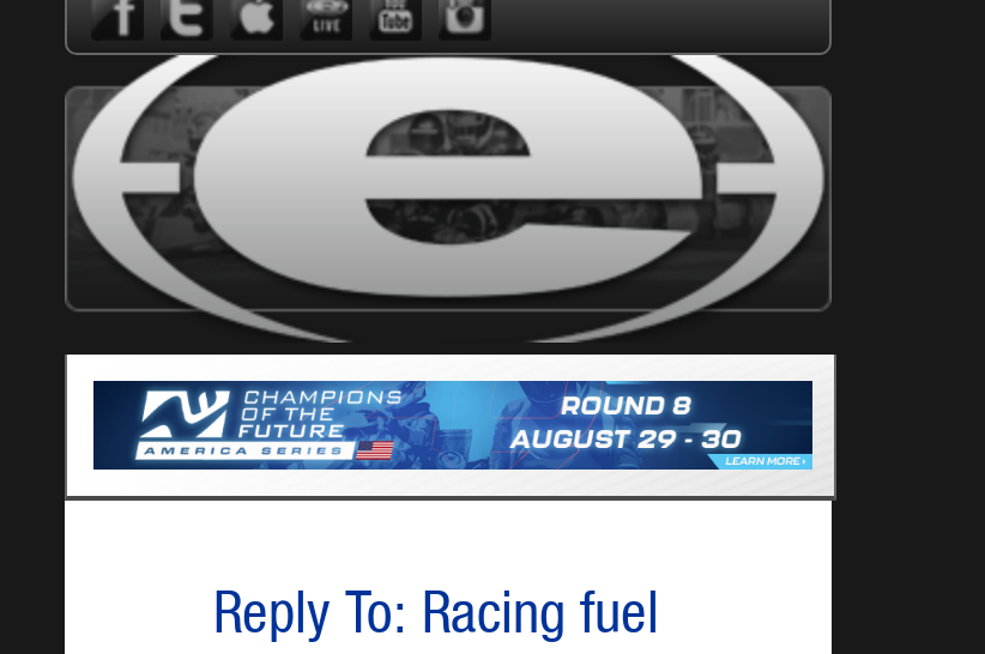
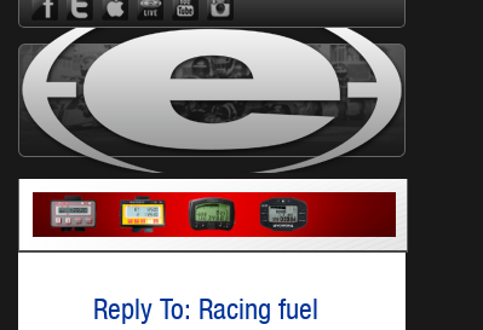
[93,379,815,472] [image] -> [33,191,397,238] [image]

